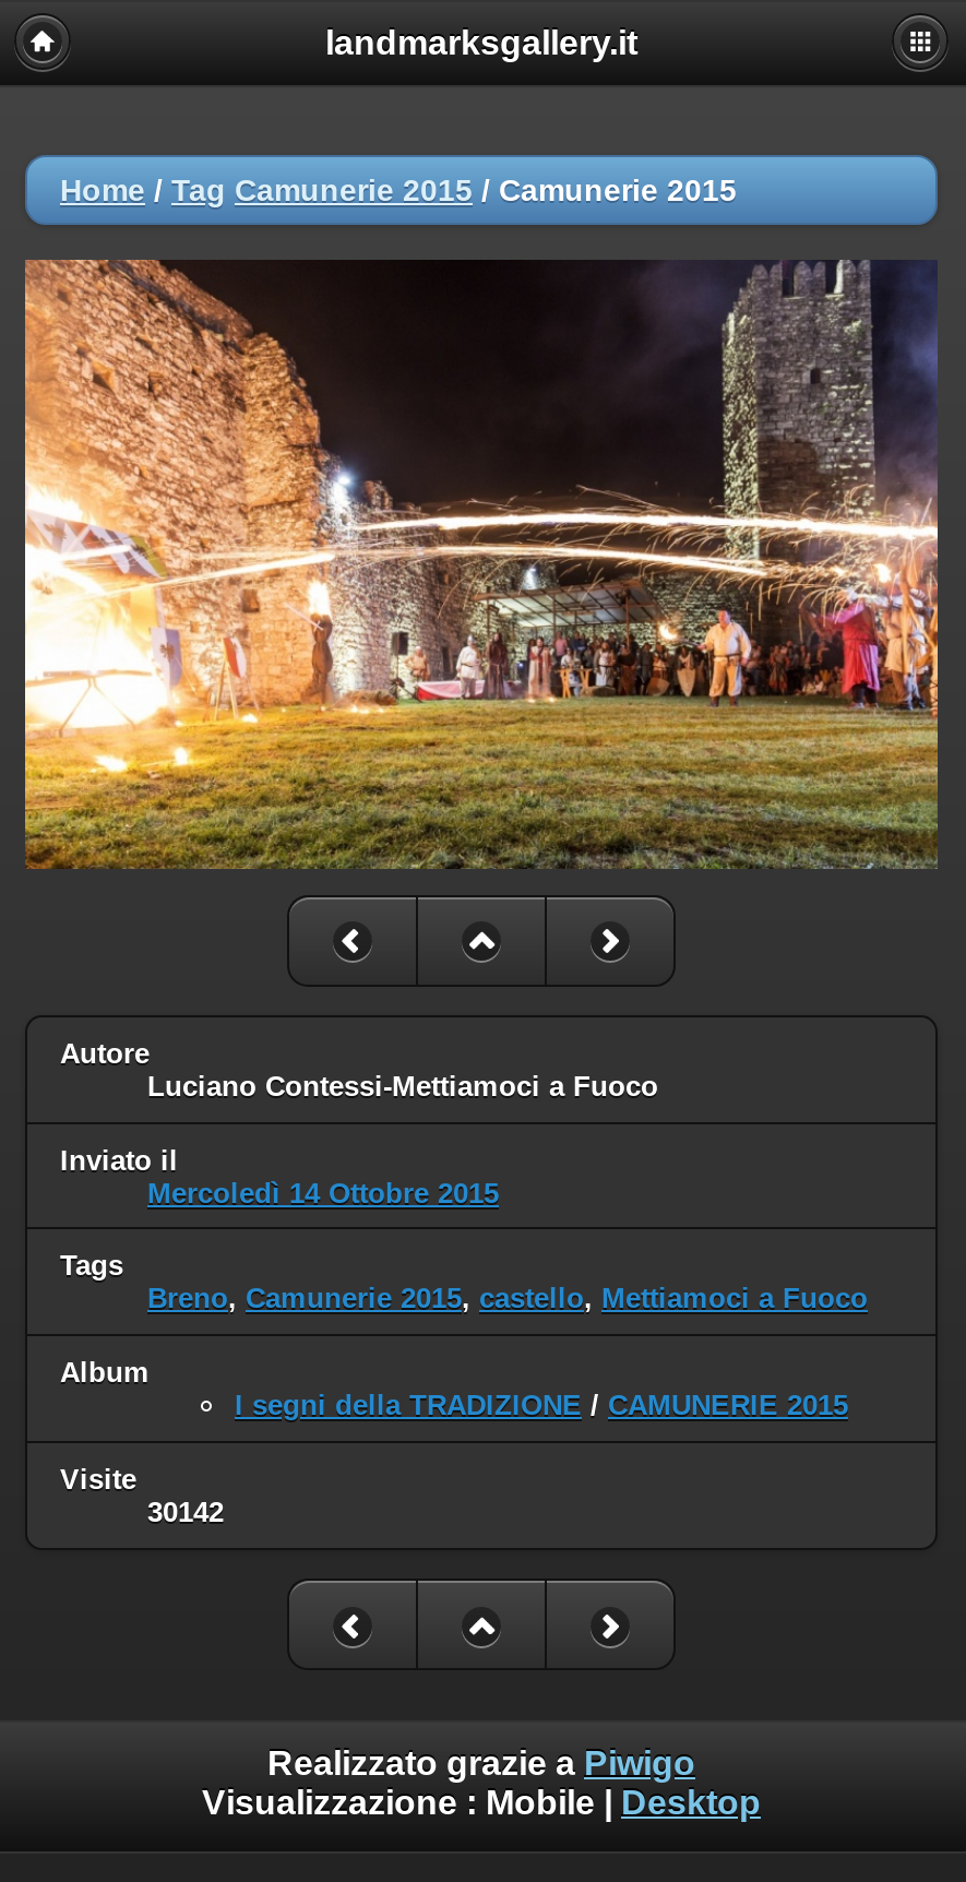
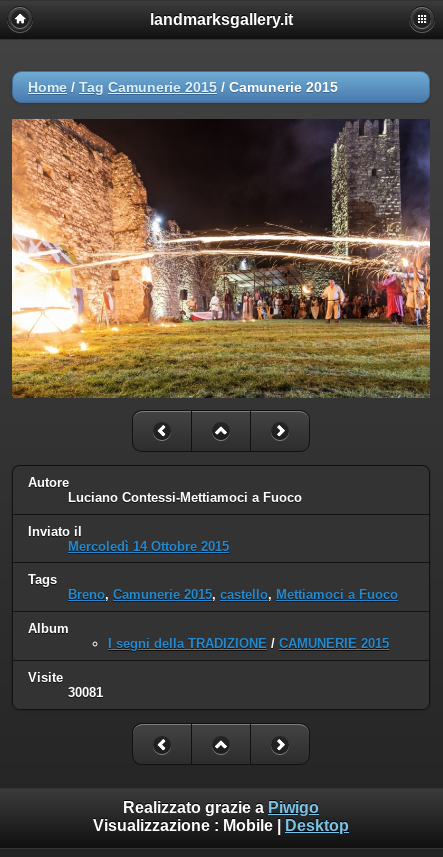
[147,1496,224,1529] 30142 -> [68,685,103,700] 30081

